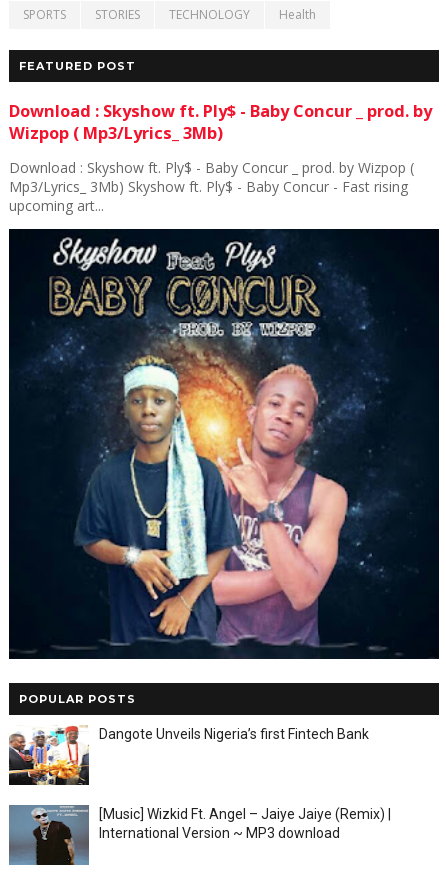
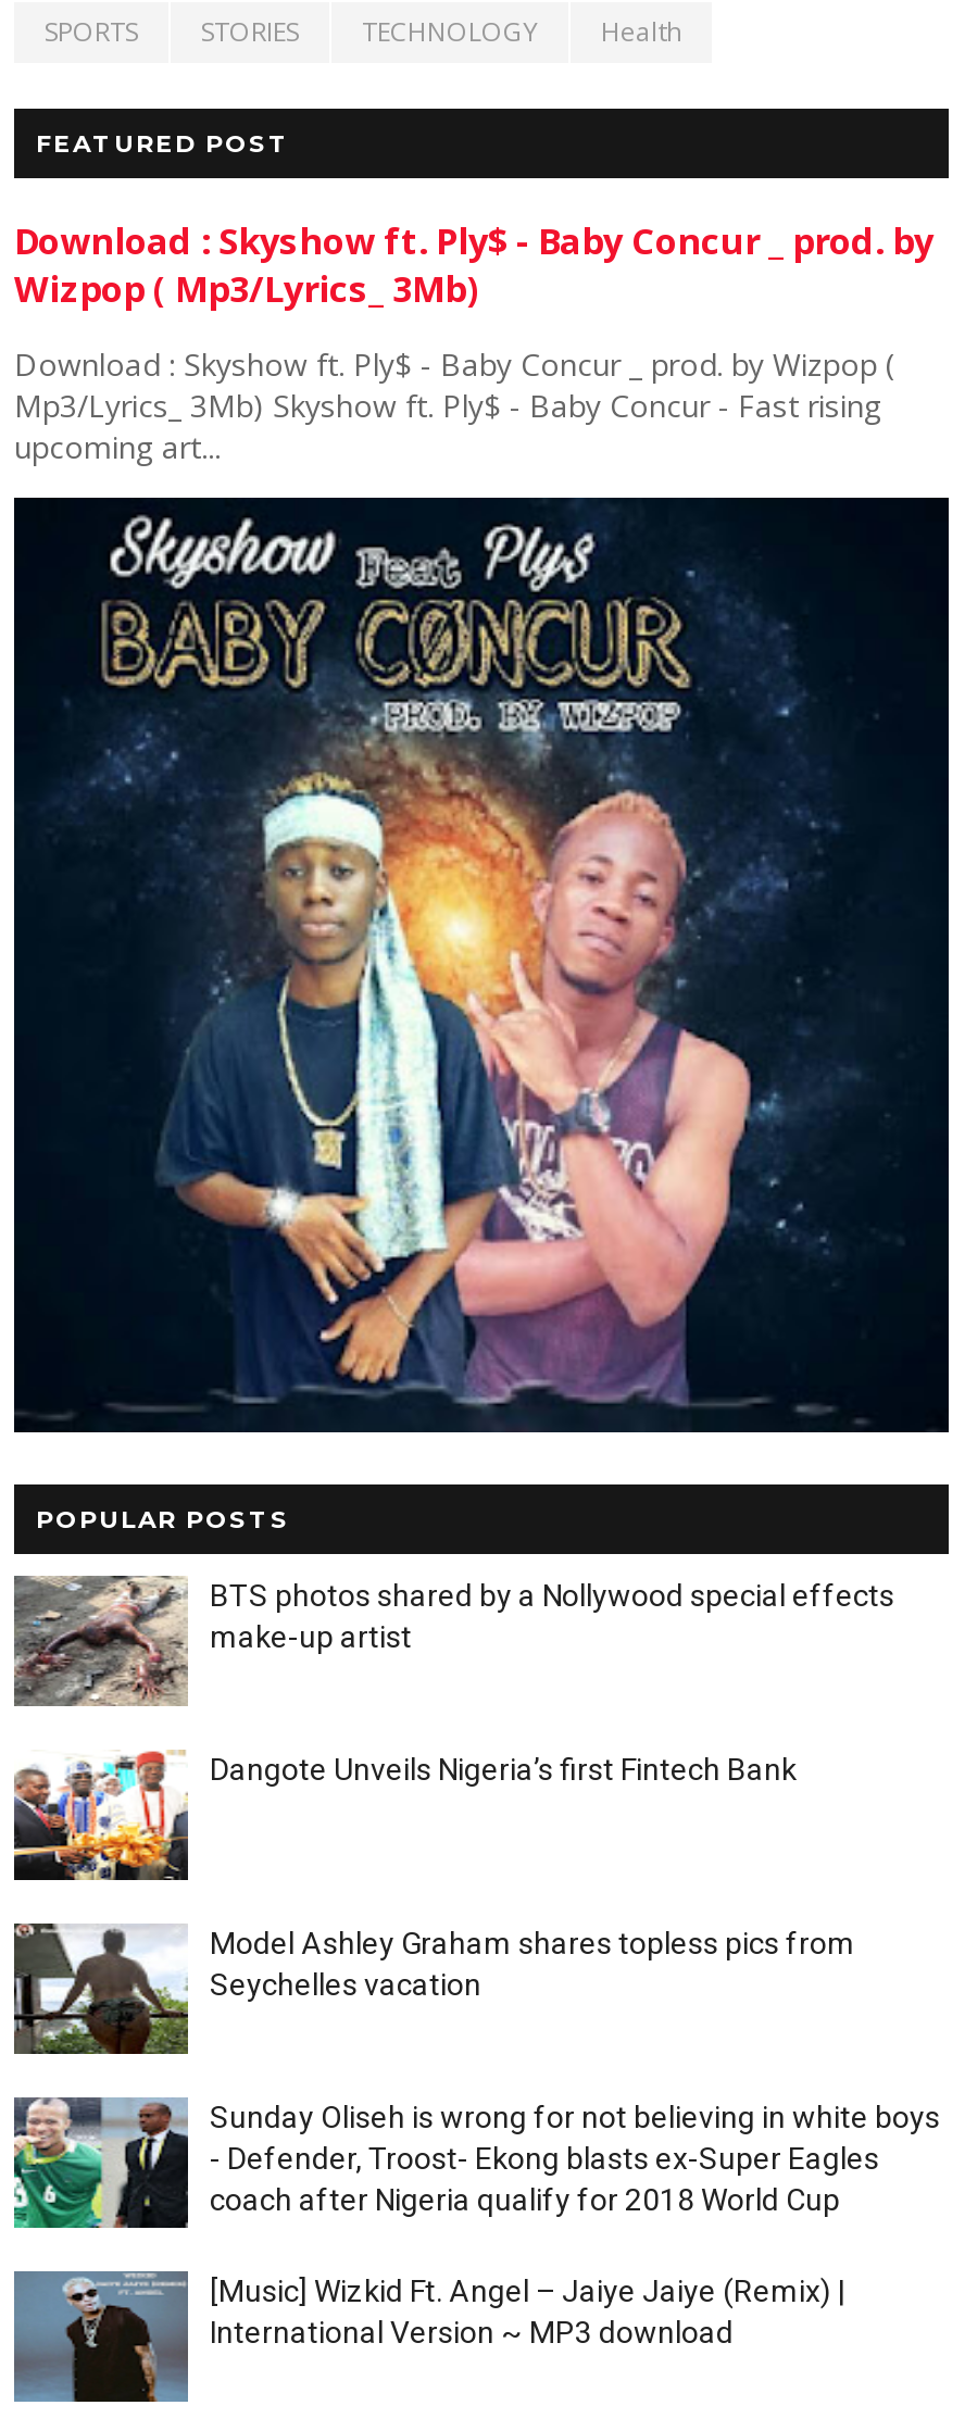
none -> [14,1574,894,1706] [image] | BTS photos shared by a Nollywood special effects | make-up artist
none -> [12,1921,855,2056] [image] | Model Ashley Graham shares topless pics from | Seychelles vacation
none -> [12,2095,940,2230] [image] | Sunday Oliseh is wrong for not believing in white boys | - Defender, Troost- Ekong blasts ex-Super Eagles | coach after Nigeria qualify for 2018 World Cup

